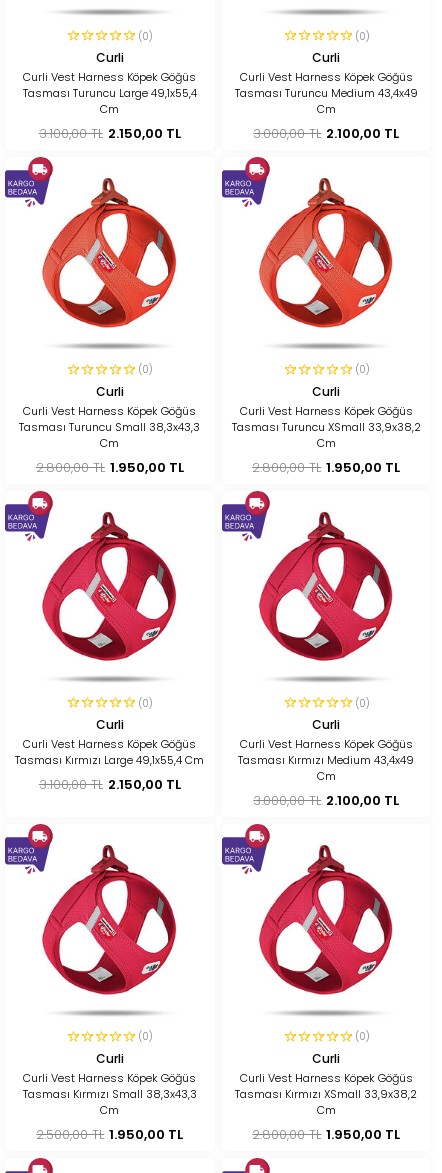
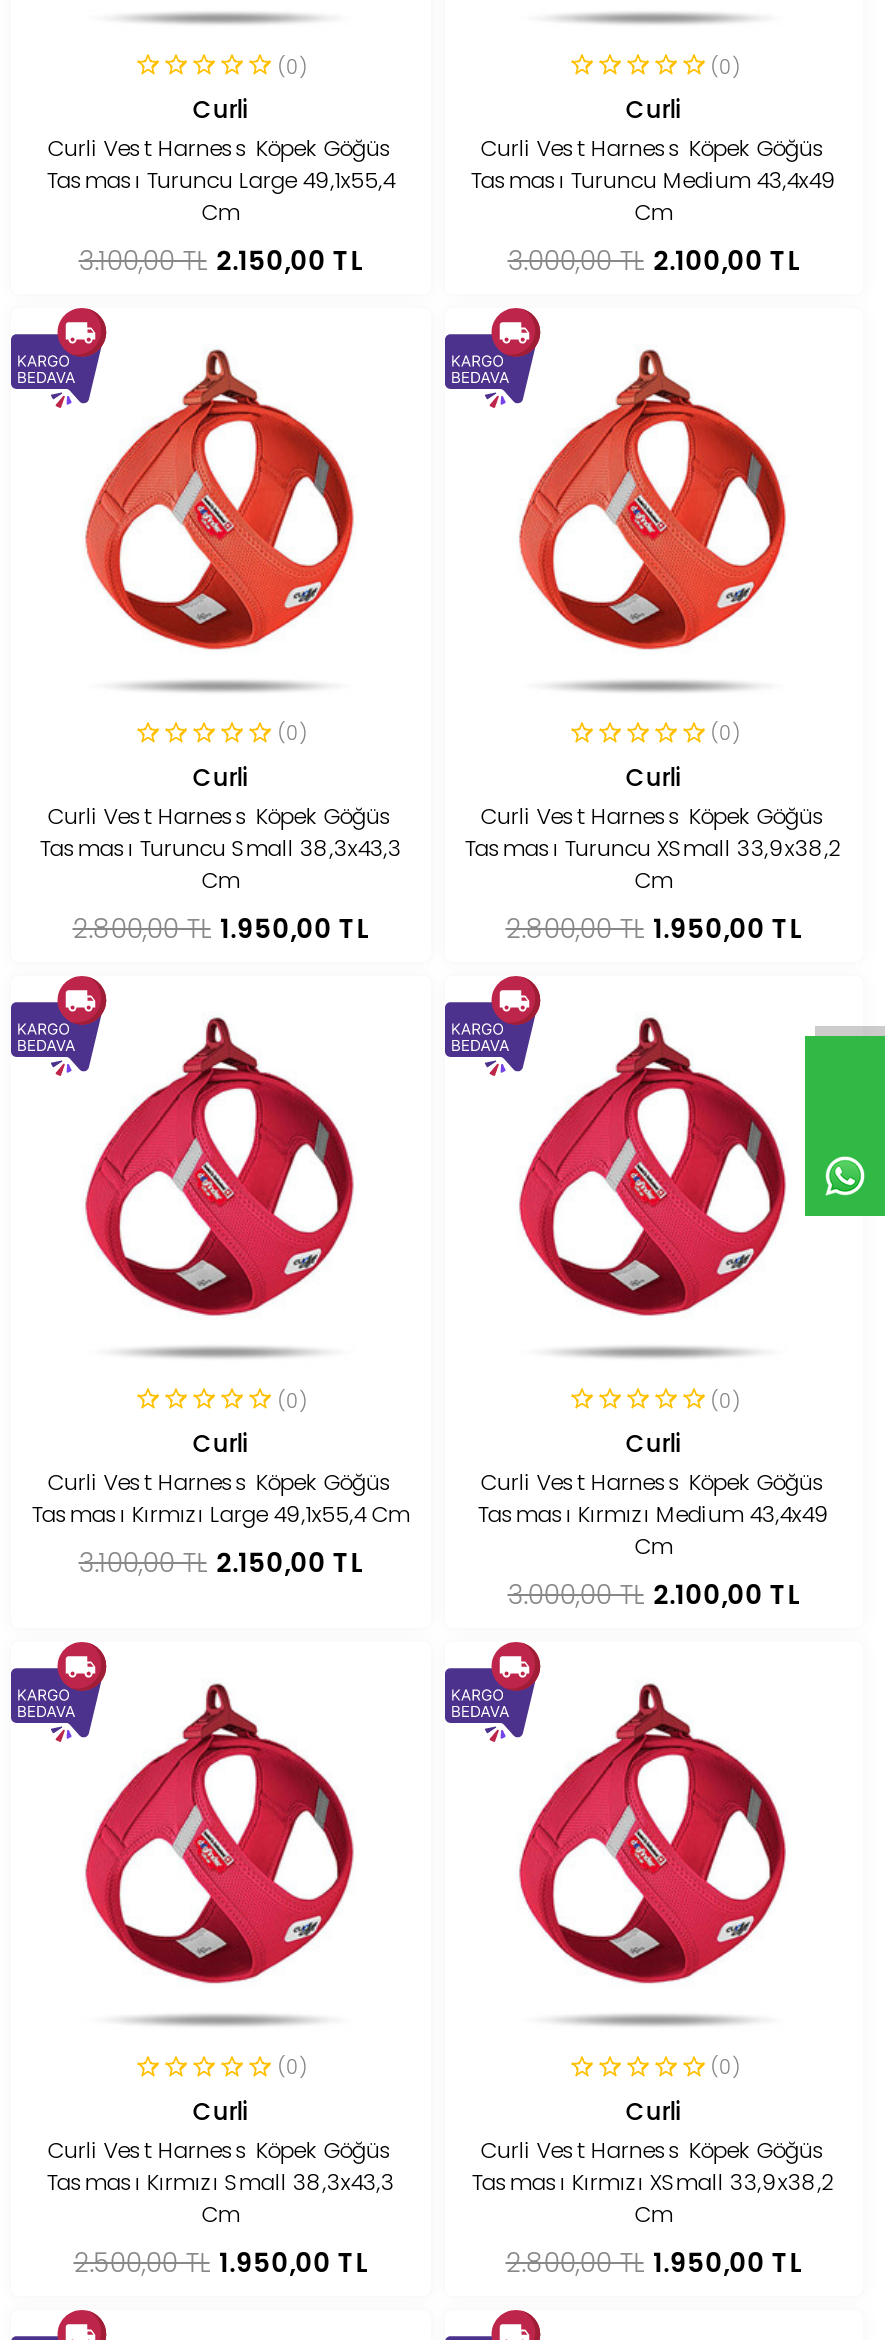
none -> [803,1026,879,1218] [image]

